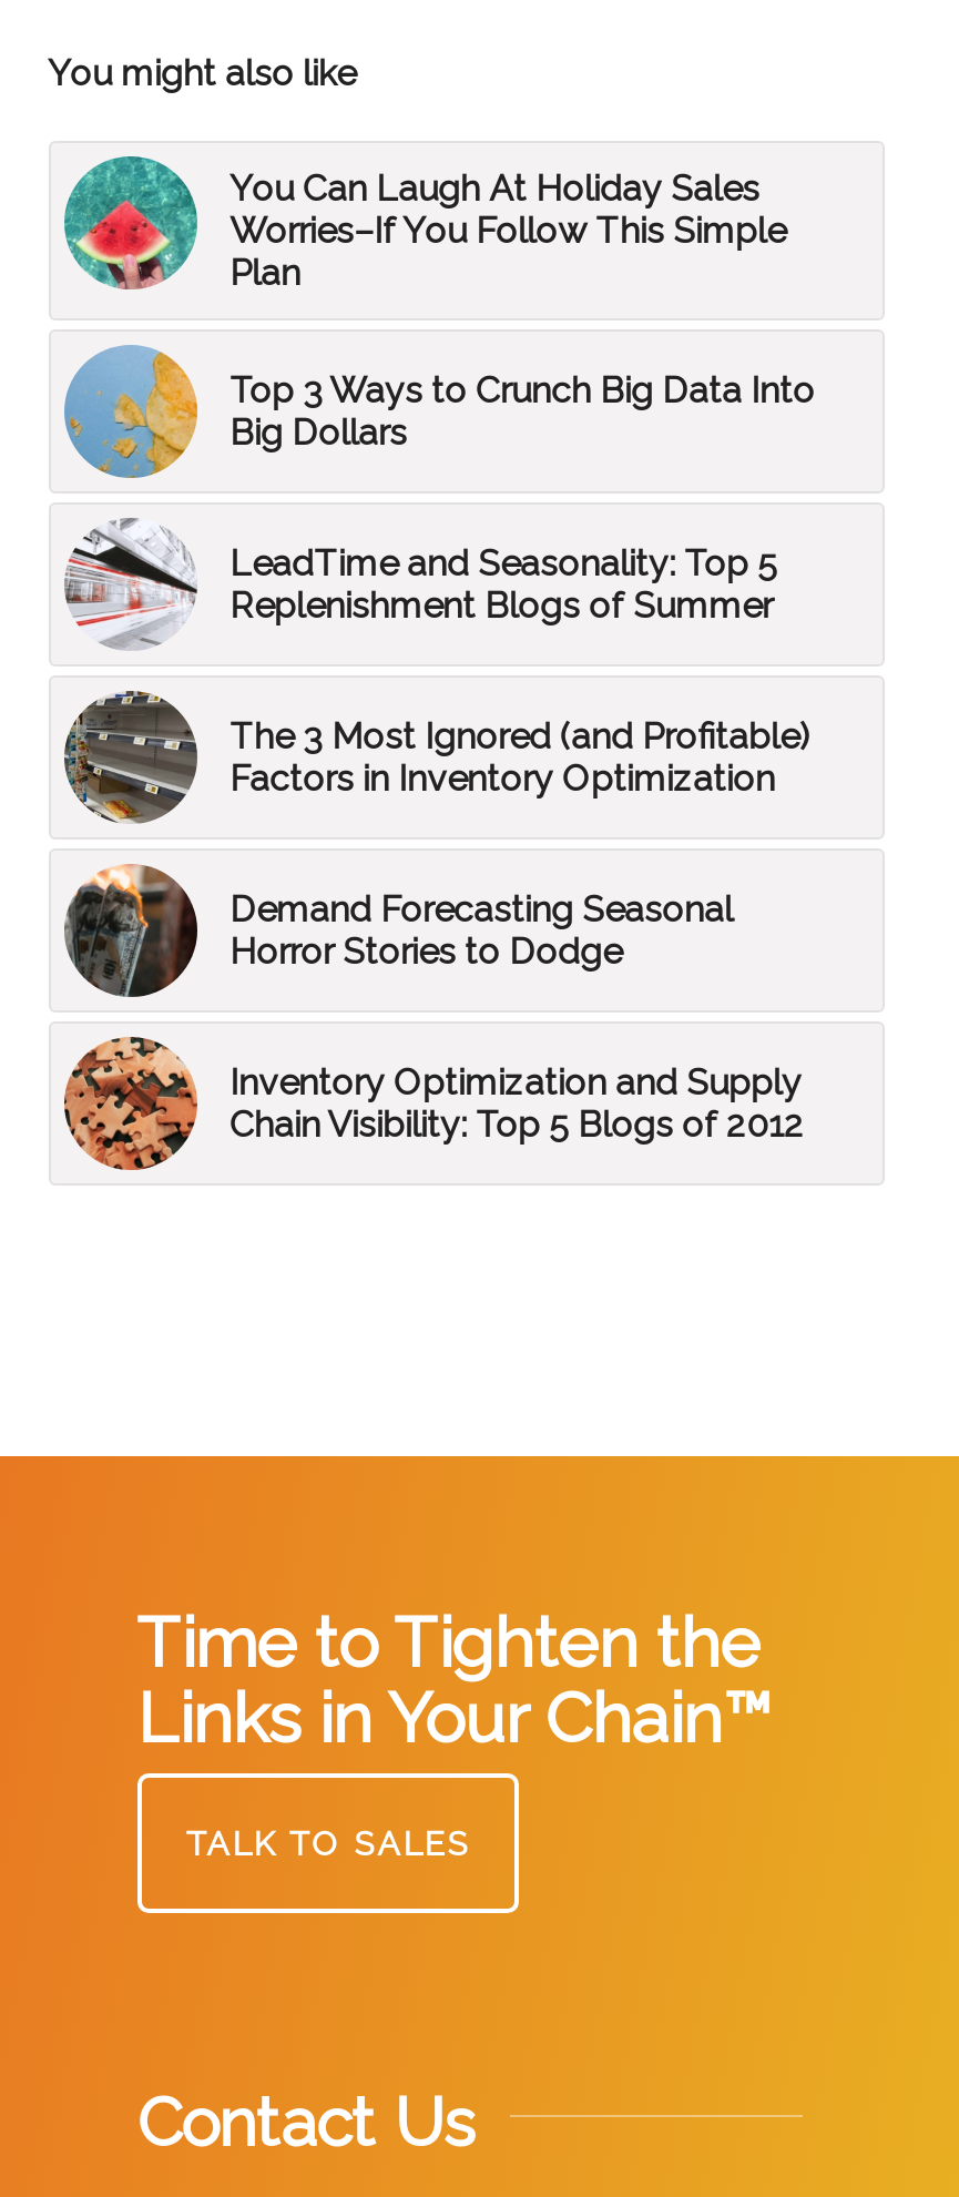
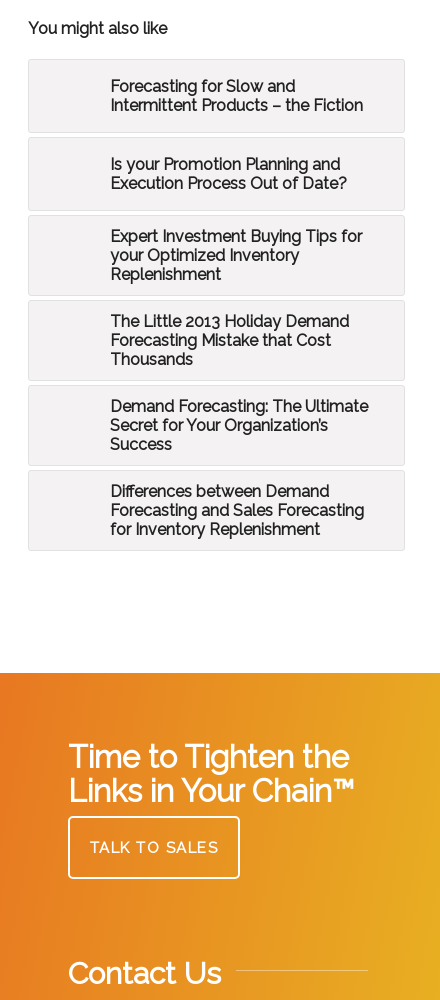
[62,153,197,291] [image] -> none
[230,168,786,294] You Can Laugh At Holiday Sales | Worries–If You Follow This Simple | Plan -> [110,77,363,115] Forecasting for Slow and | Intermittent Products – the Fiction
[62,344,197,479] [image] -> none
[230,370,815,454] Top 3 Ways to Crunch Big Data Into | Big Dollars -> [110,155,347,193] Is your Promotion Planning and | Execution Process Out of Date?
[62,517,197,650] [image] -> none
[230,543,777,627] LeadTime and Seasonality: Top 5 | Replenishment Blogs of Summer -> [110,227,362,284] Expert Investment Buying Tips for | your Optimized Inventory | Replenishment
[62,688,197,825] [image] -> none
[230,716,811,800] The 3 Most Ignored (and Profitable) | Factors in Inventory Optimization -> [110,312,349,369] The Little 2013 Holiday Demand | Forecasting Mistake that Cost | Thousands
[62,863,197,1000] [image] -> none
[230,889,733,973] Demand Forecasting Seasonal | Horror Stories to Dodge -> [110,397,368,454] Demand Forecasting: The Ultimate | Secret for Your Organization’s | Success
[62,1034,197,1173] [image] -> none
[230,1062,804,1146] Inventory Optimization and Supply | Chain Visibility: Top 5 Blogs of 2012 -> [110,482,364,539] Differences between Demand | Forecasting and Sales Forecasting | for Inventory Replenishment

